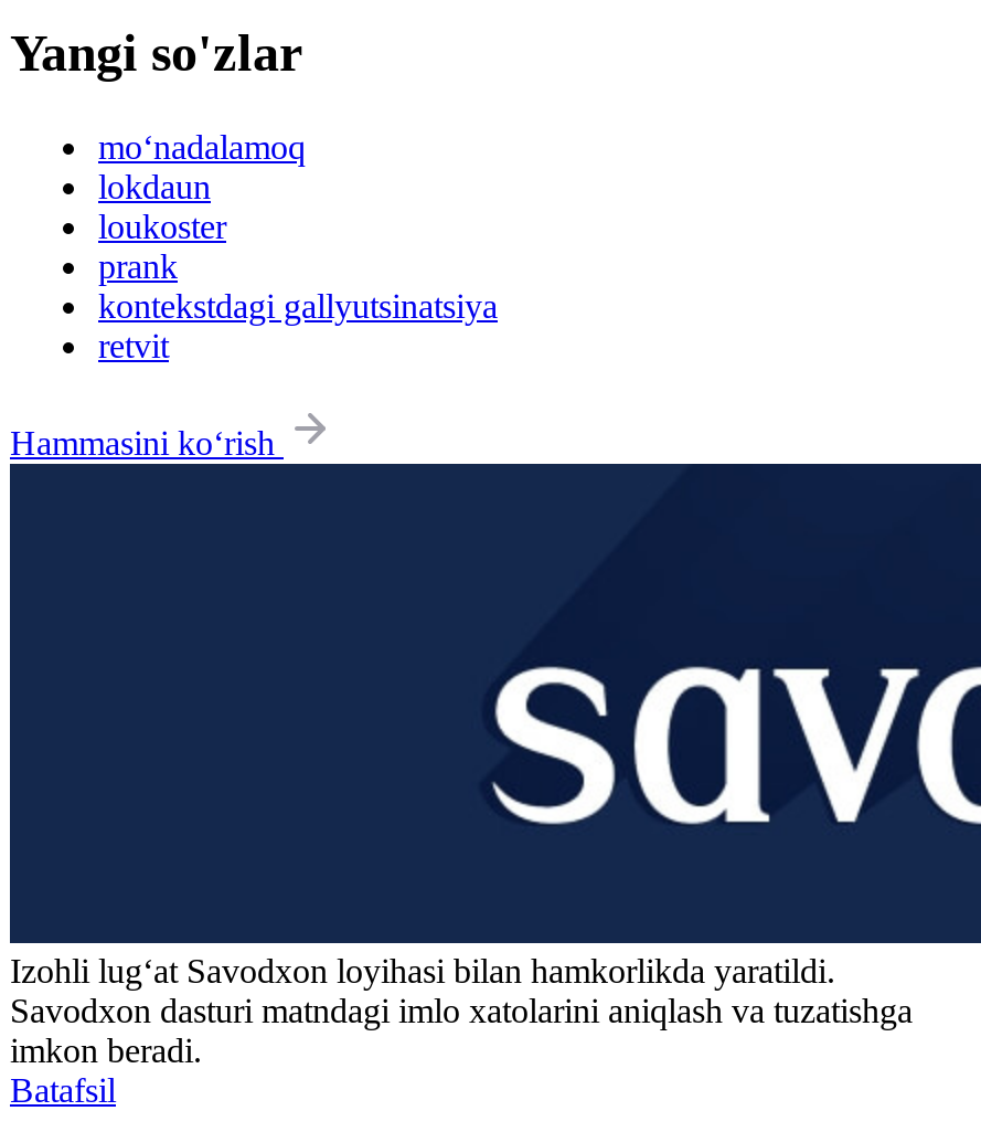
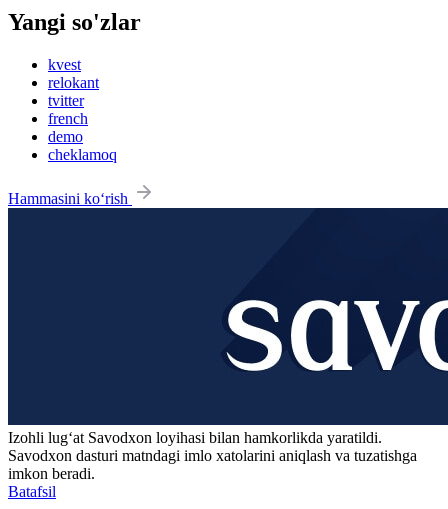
[98,128,498,364] mo‘nadalamoq | lokdaun | loukoster | prank | kontekstdagi gallyutsinatsiya | retvit -> [48,56,117,163] kvest | relokant | tvitter | french | demo | cheklamoq

